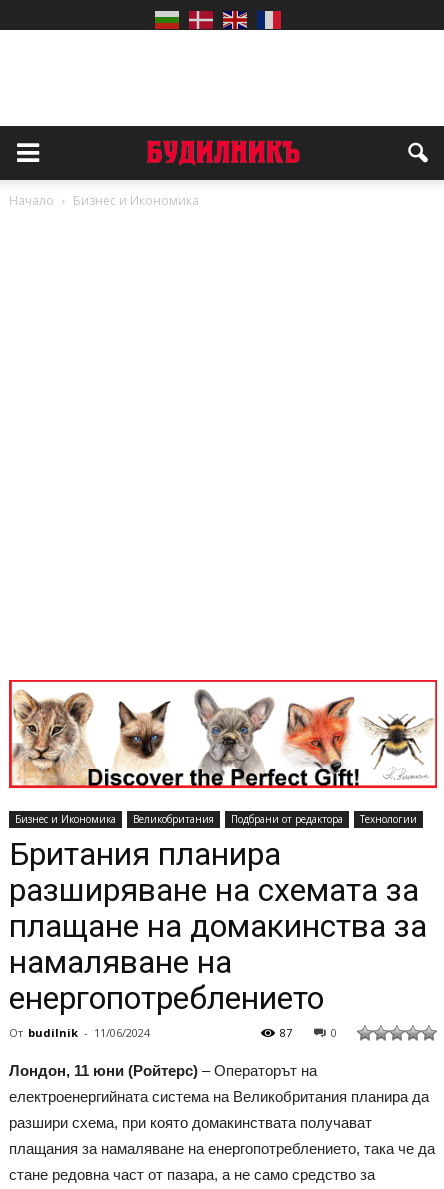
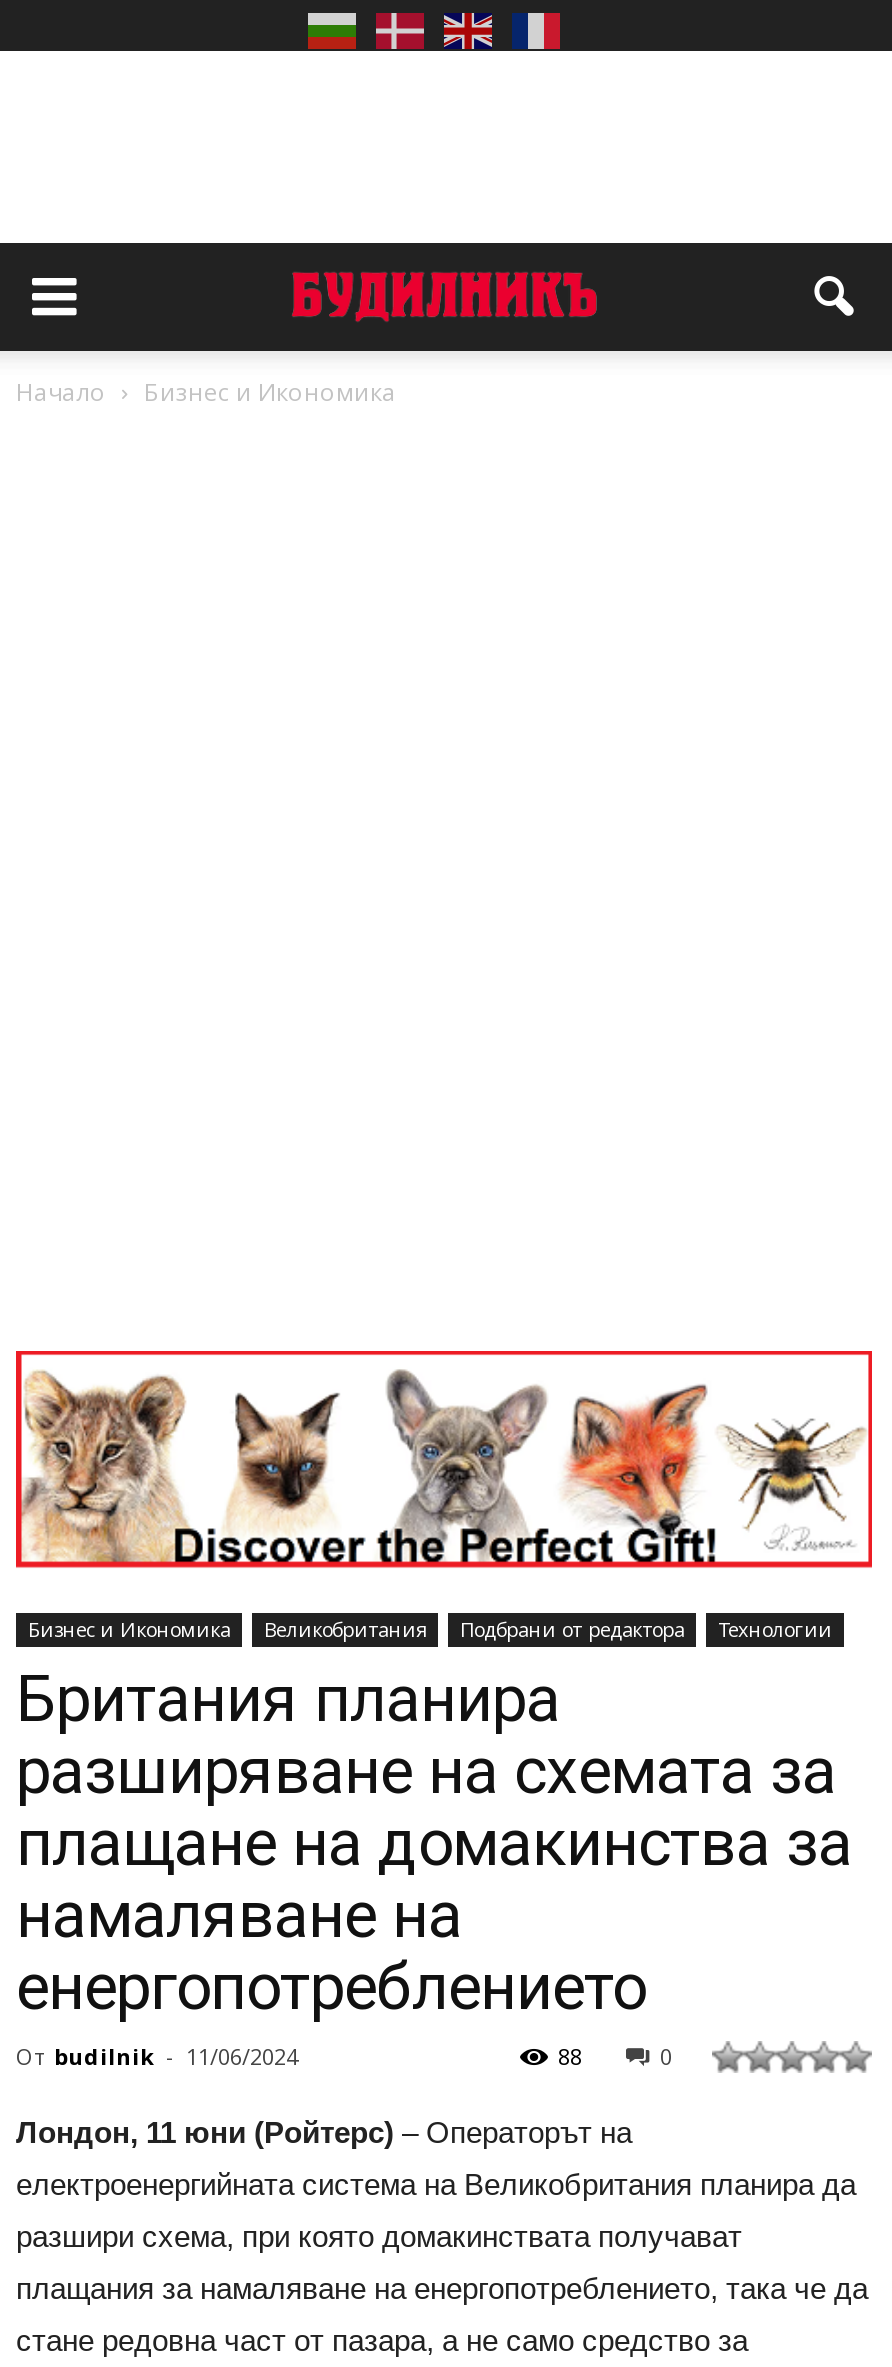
[280,1025,292,1040] 87 -> [558,2041,582,2071] 88

